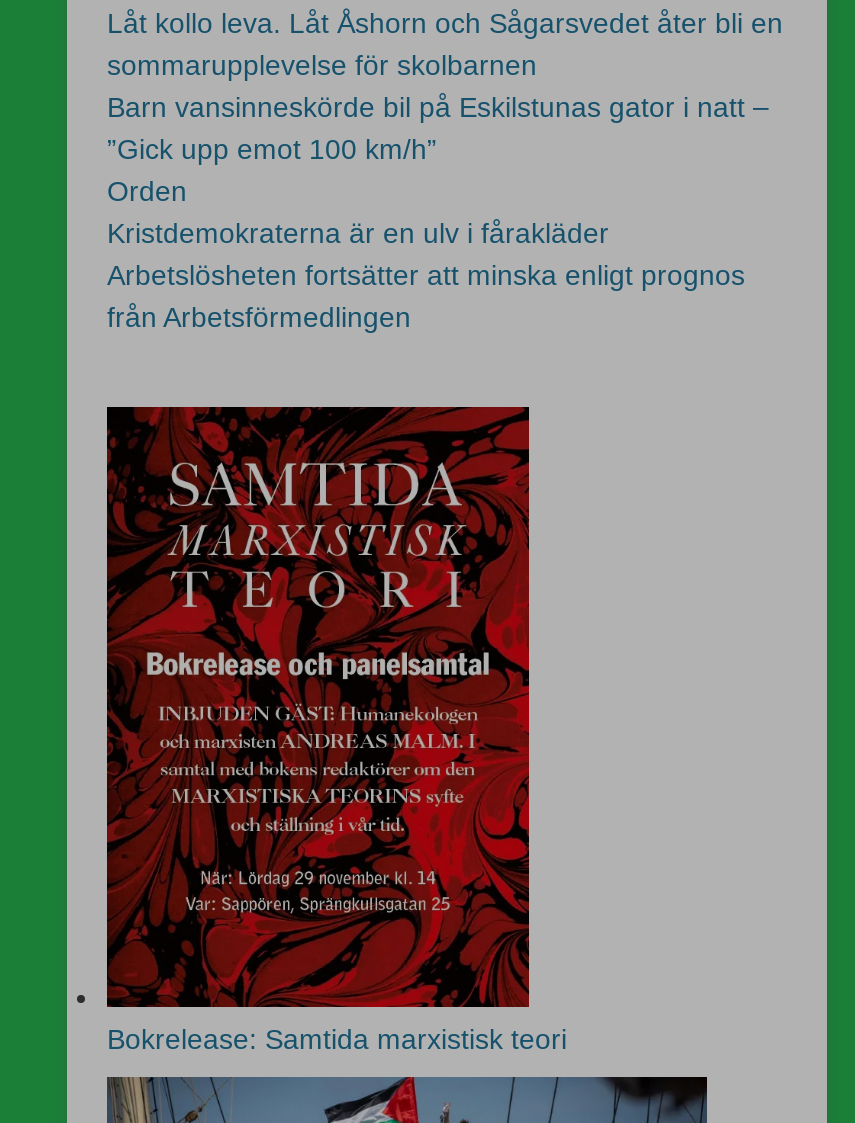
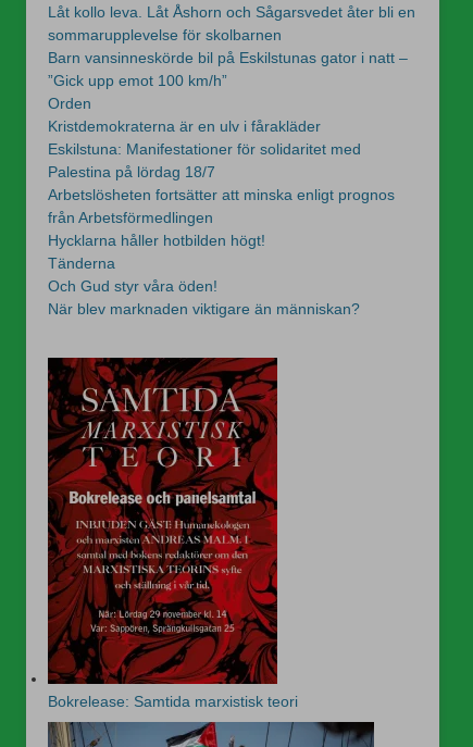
none -> [48,141,361,181] Eskilstuna: Manifestationer för solidaritet med | Palestina på lördag 18/7
none -> [48,232,360,318] Hycklarna håller hotbilden högt! | Tänderna | Och Gud styr våra öden! | När blev marknaden viktigare än människan?

